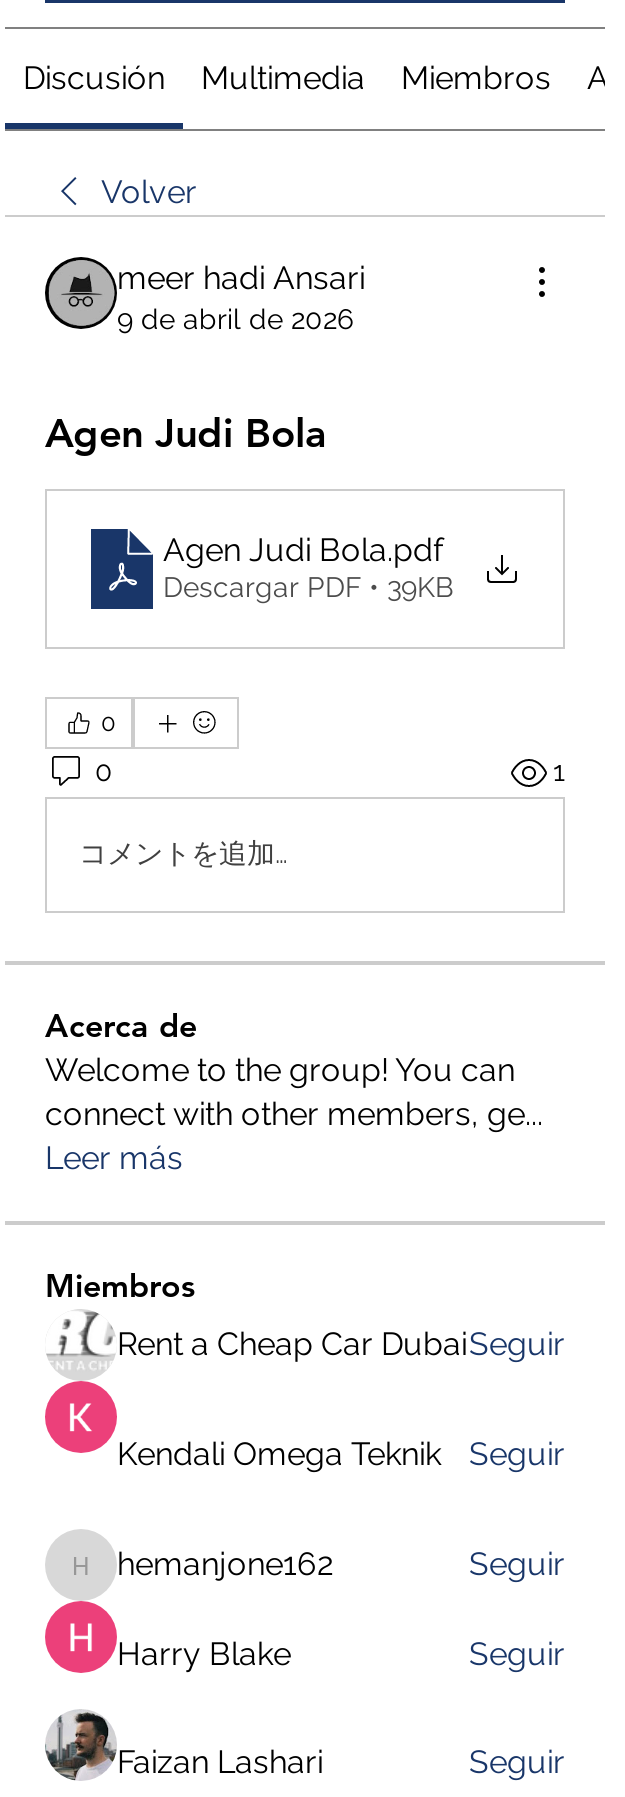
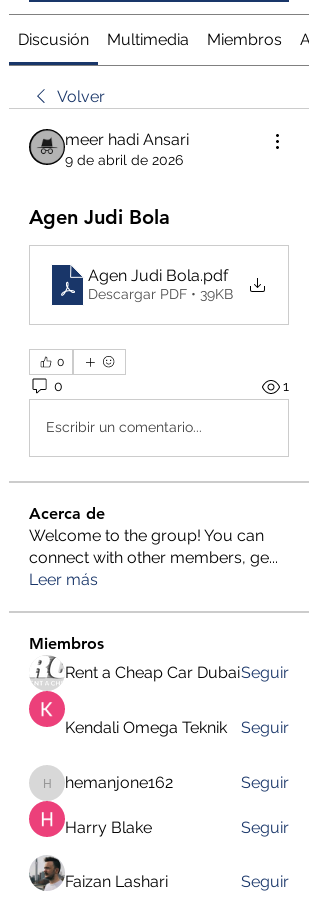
[79,837,287,869] コメントを追加… -> [46,419,202,435] Escribir un comentario...

